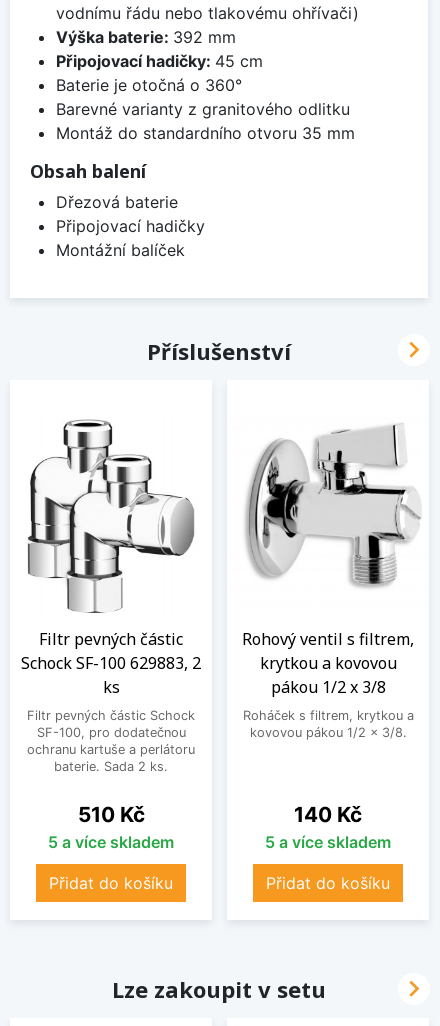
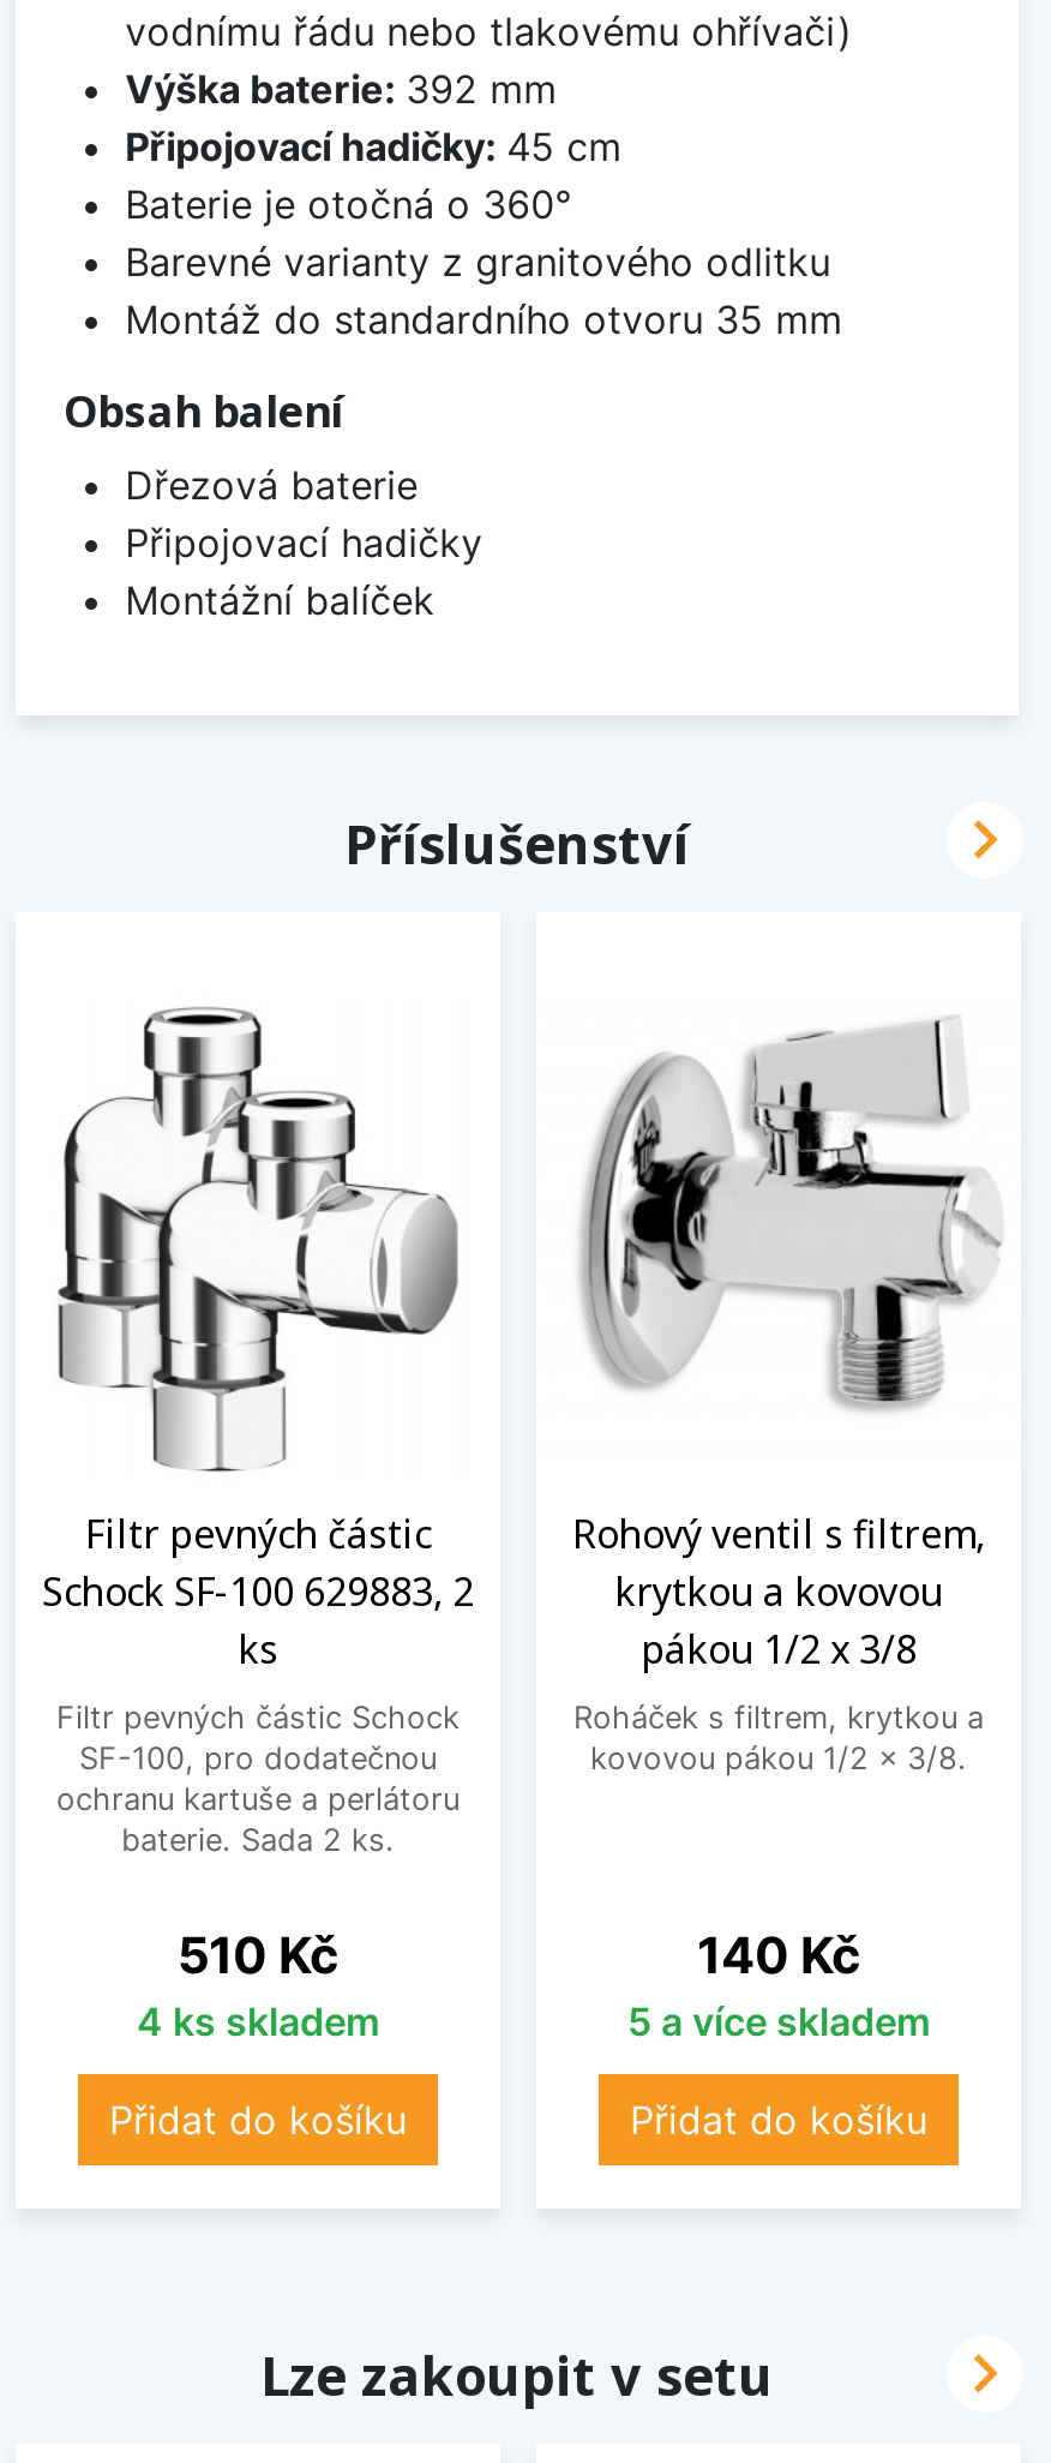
[48,832,174,852] 5 a více skladem -> [137,1997,379,2045] 4 ks skladem

